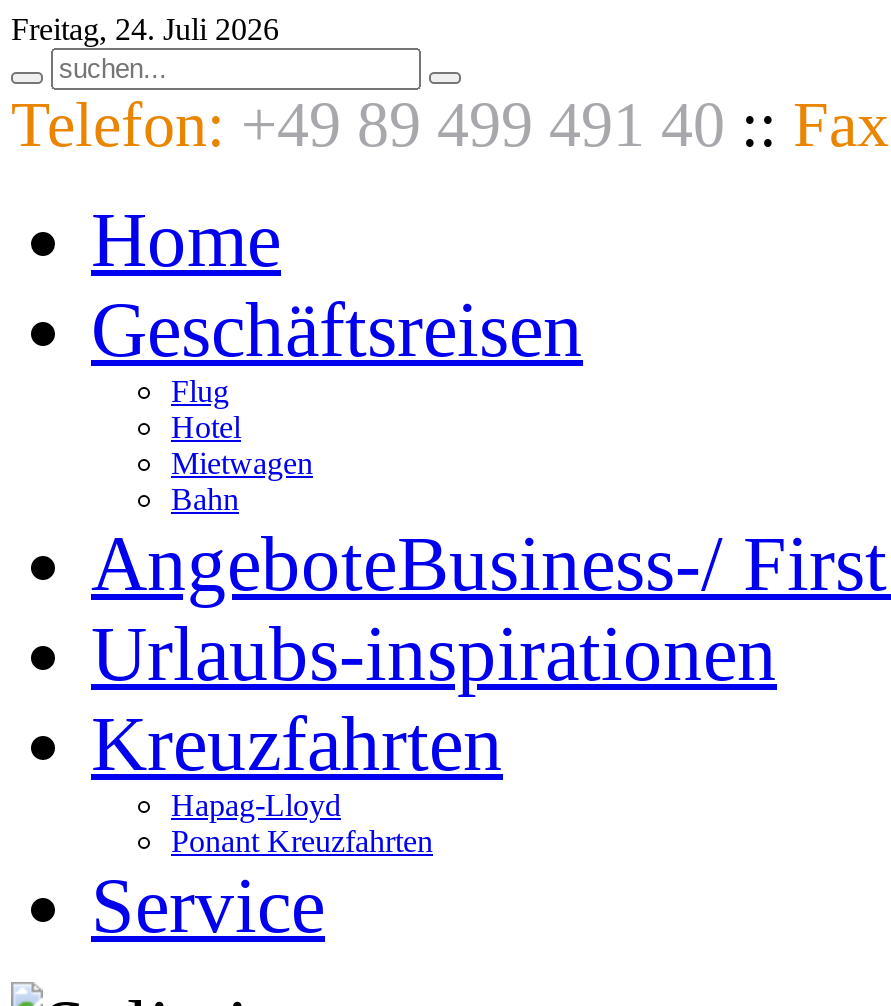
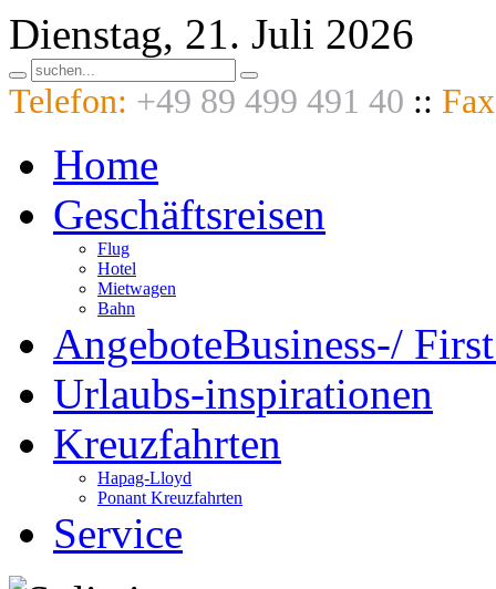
[11,12,279,46] Freitag, 24. Juli 2026 -> [9,10,414,58] Dienstag, 21. Juli 2026

